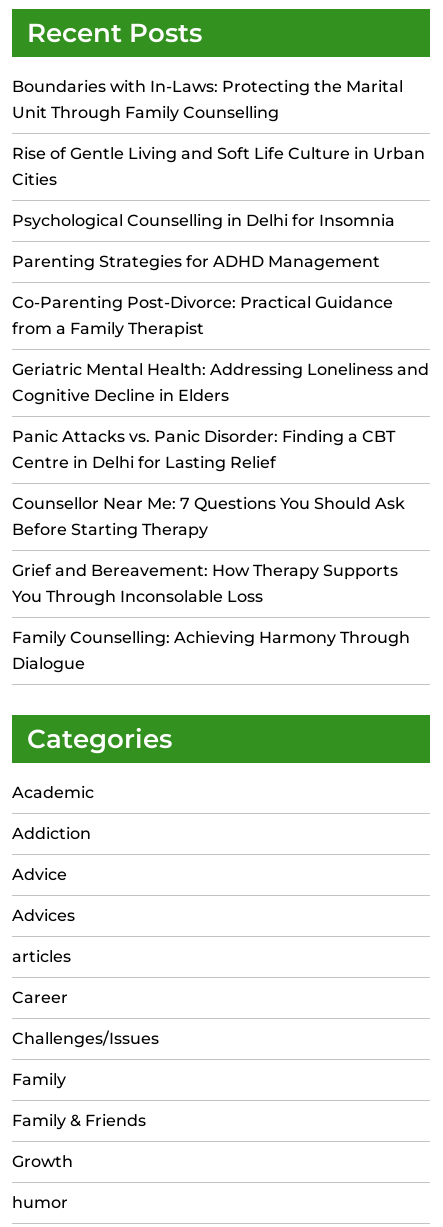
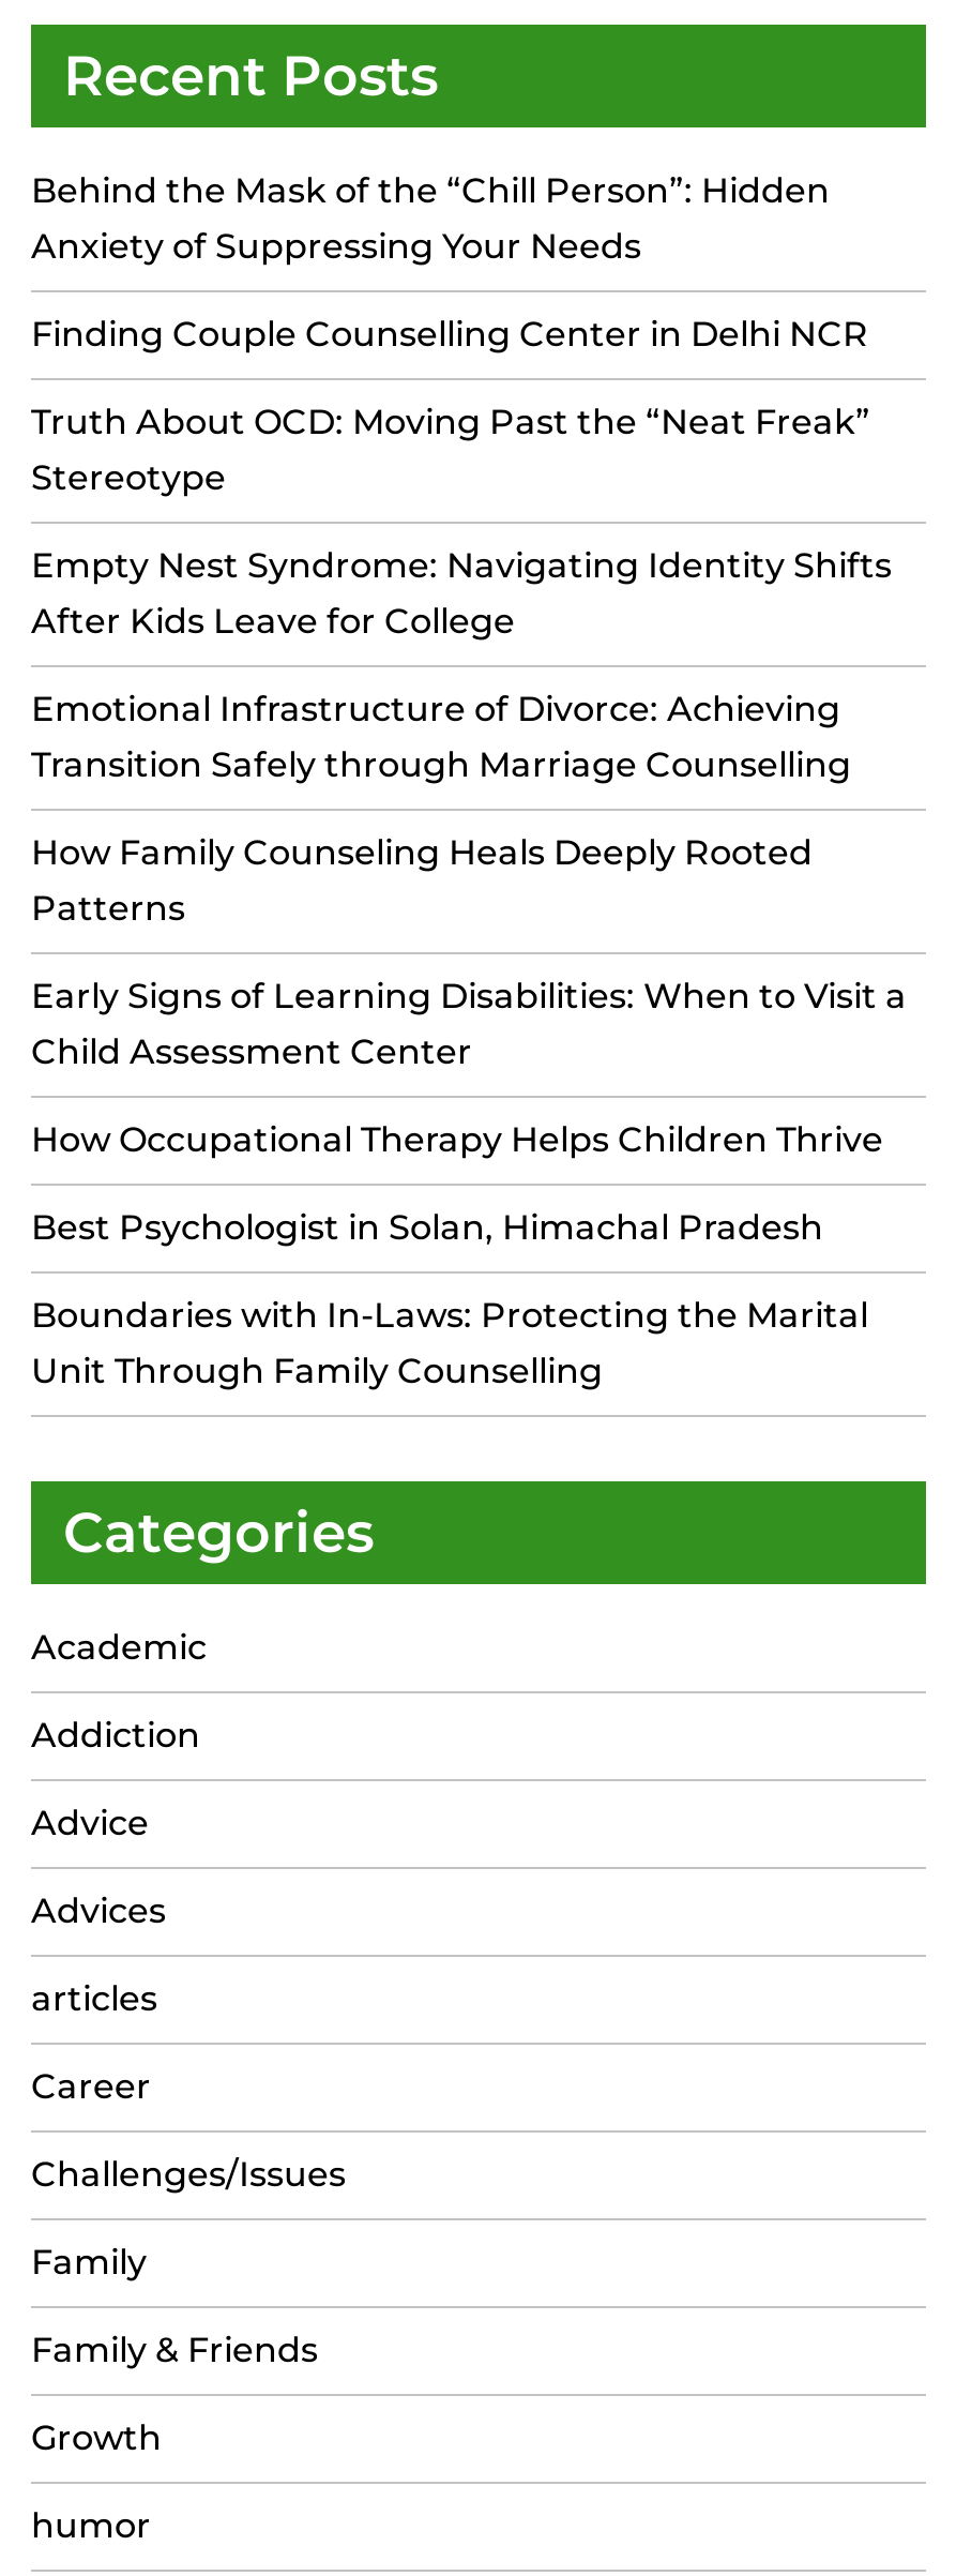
none -> [31,171,907,1248] Behind the Mask of the “Chill Person”: Hidden | Anxiety of Suppressing Your Needs | Finding Couple Counselling Center in Delhi NCR | Truth About OCD: Moving Past the “Neat Freak” | Stereotype | Empty Nest Syndrome: Navigating Identity Shifts | After Kids Leave for College | Emotional Infrastructure of Divorce: Achieving | Transition Safely through Marriage Counselling | How Family Counseling Heals Deeply Rooted | Patterns | Early Signs of Learning Disabilities: When to Visit a | Child Assessment Center | How Occupational Therapy Helps Children Thrive | Best Psychologist in Solan, Himachal Pradesh
moved [12,77,403,122] -> [31,1296,868,1392]: Boundaries with In-Laws: Protecting the Marital | Unit Through Family Counselling
[12,144,429,673] Rise of Gentle Living and Soft Life Culture in Urban | Cities | Psychological Counselling in Delhi for Insomnia | Parenting Strategies for ADHD Management | Co-Parenting Post-Divorce: Practical Guidance | from a Family Therapist | Geriatric Mental Health: Addressing Loneliness and | Cognitive Decline in Elders | Panic Attacks vs. Panic Disorder: Finding a CBT | Centre in Delhi for Lasting Relief | Counsellor Near Me: 7 Questions You Should Ask | Before Starting Therapy | Grief and Bereavement: How Therapy Supports | You Through Inconsolable Loss | Family Counselling: Achieving Harmony Through | Dialogue -> none

